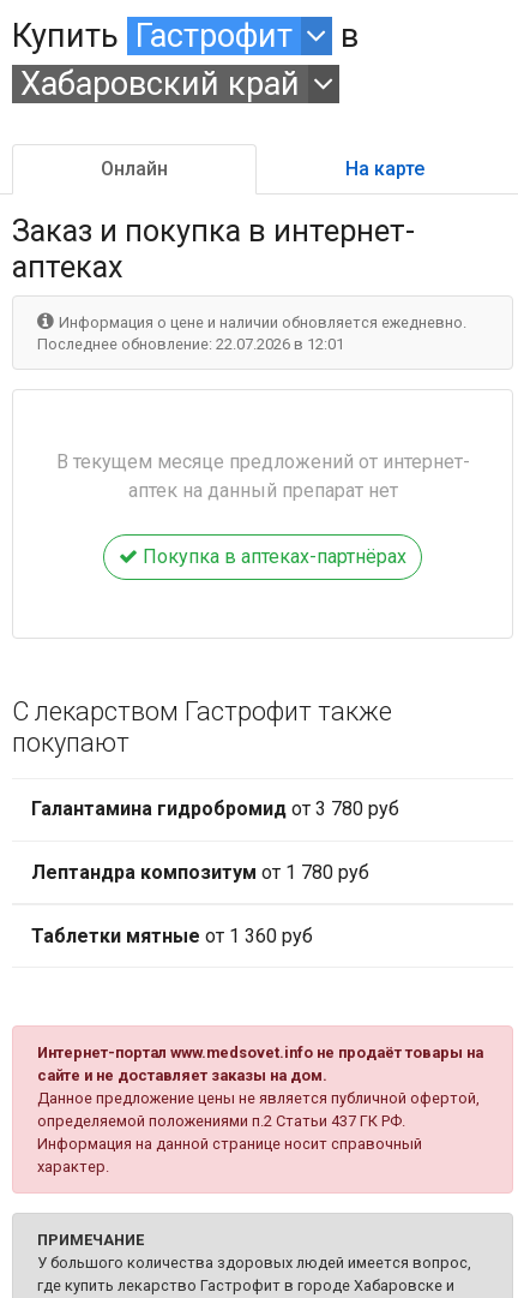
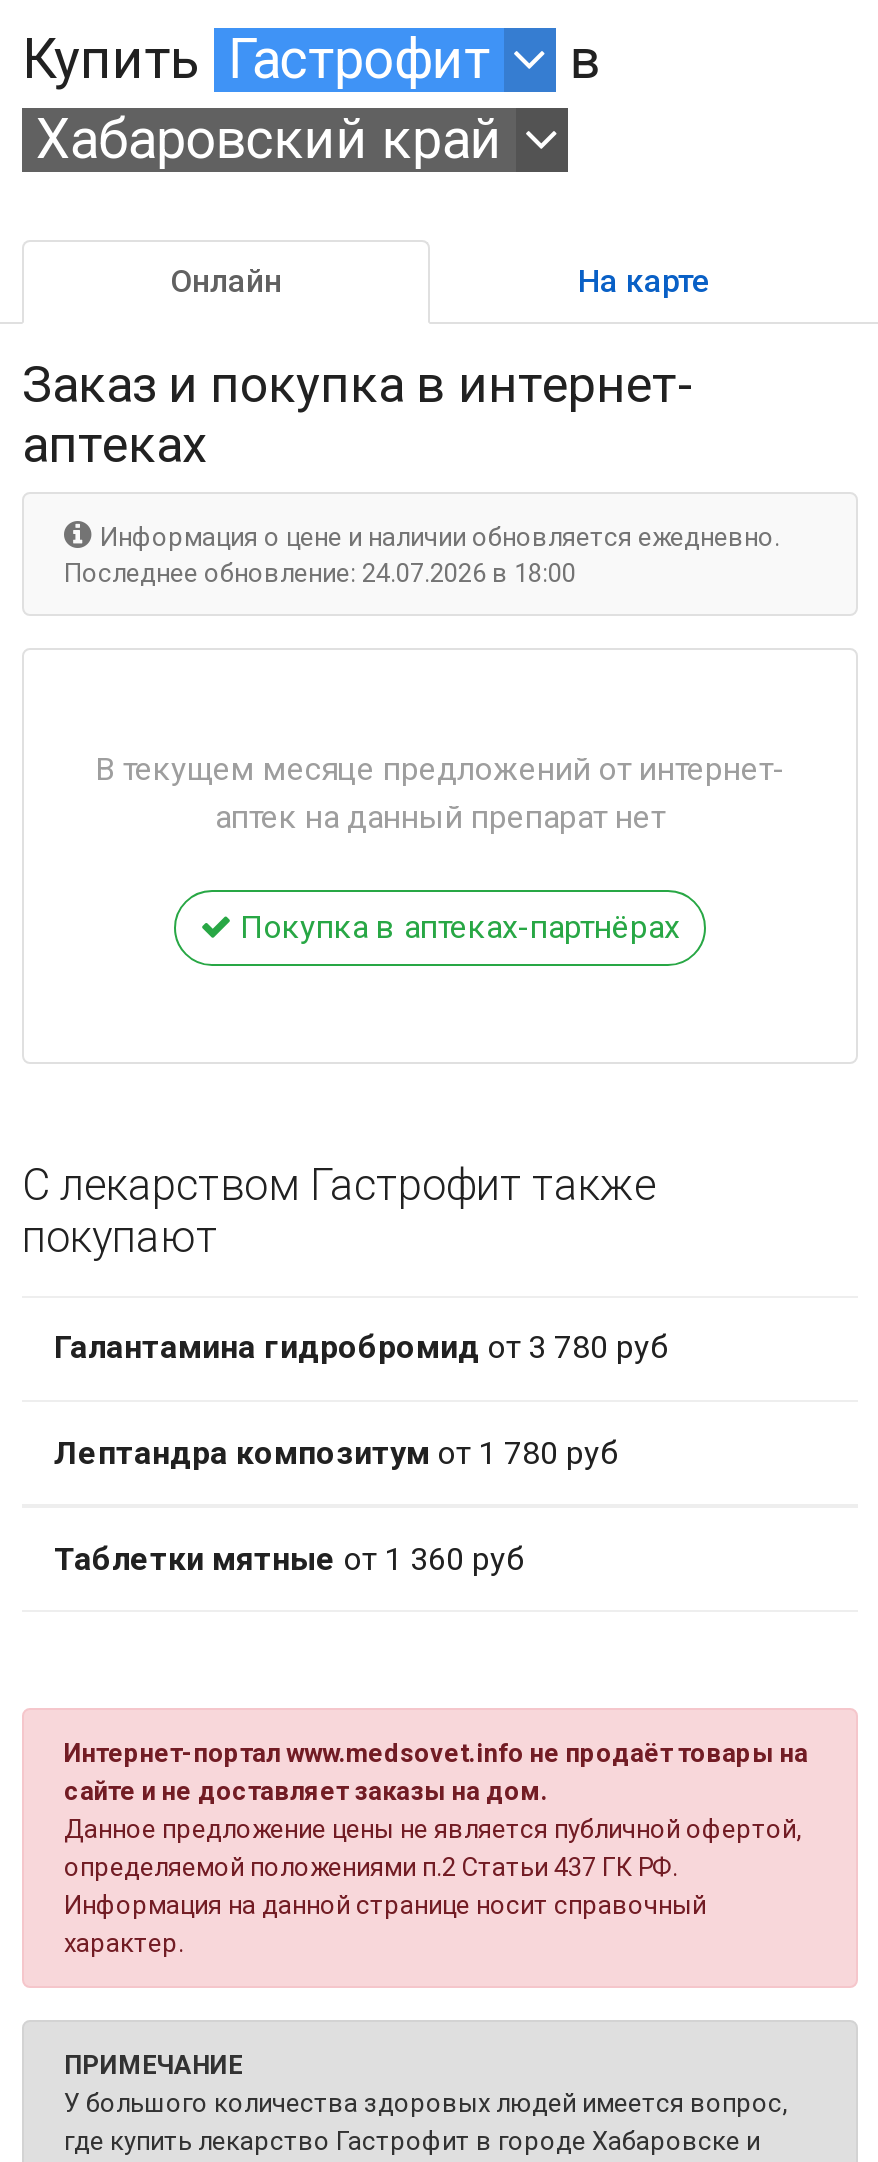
[37,335,344,353] Последнее обновление: 22.07.2026 в 12:01 -> [64,558,576,588] Последнее обновление: 24.07.2026 в 18:00

